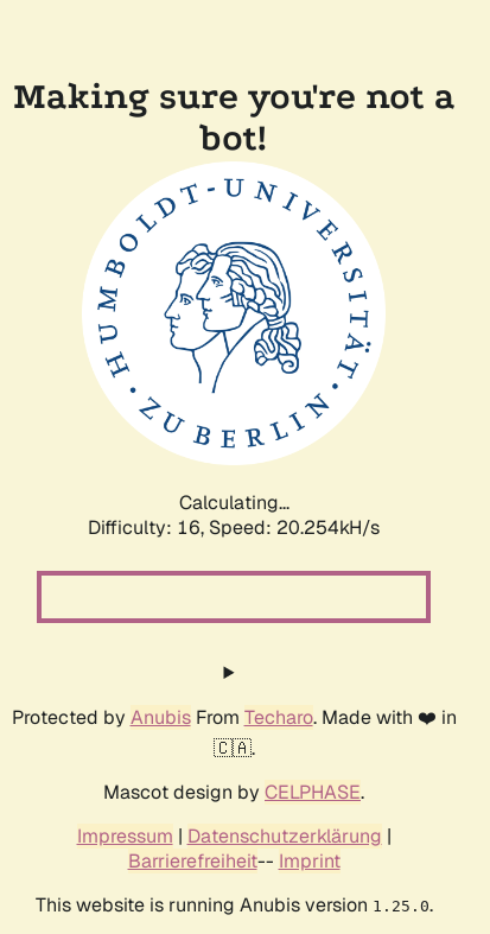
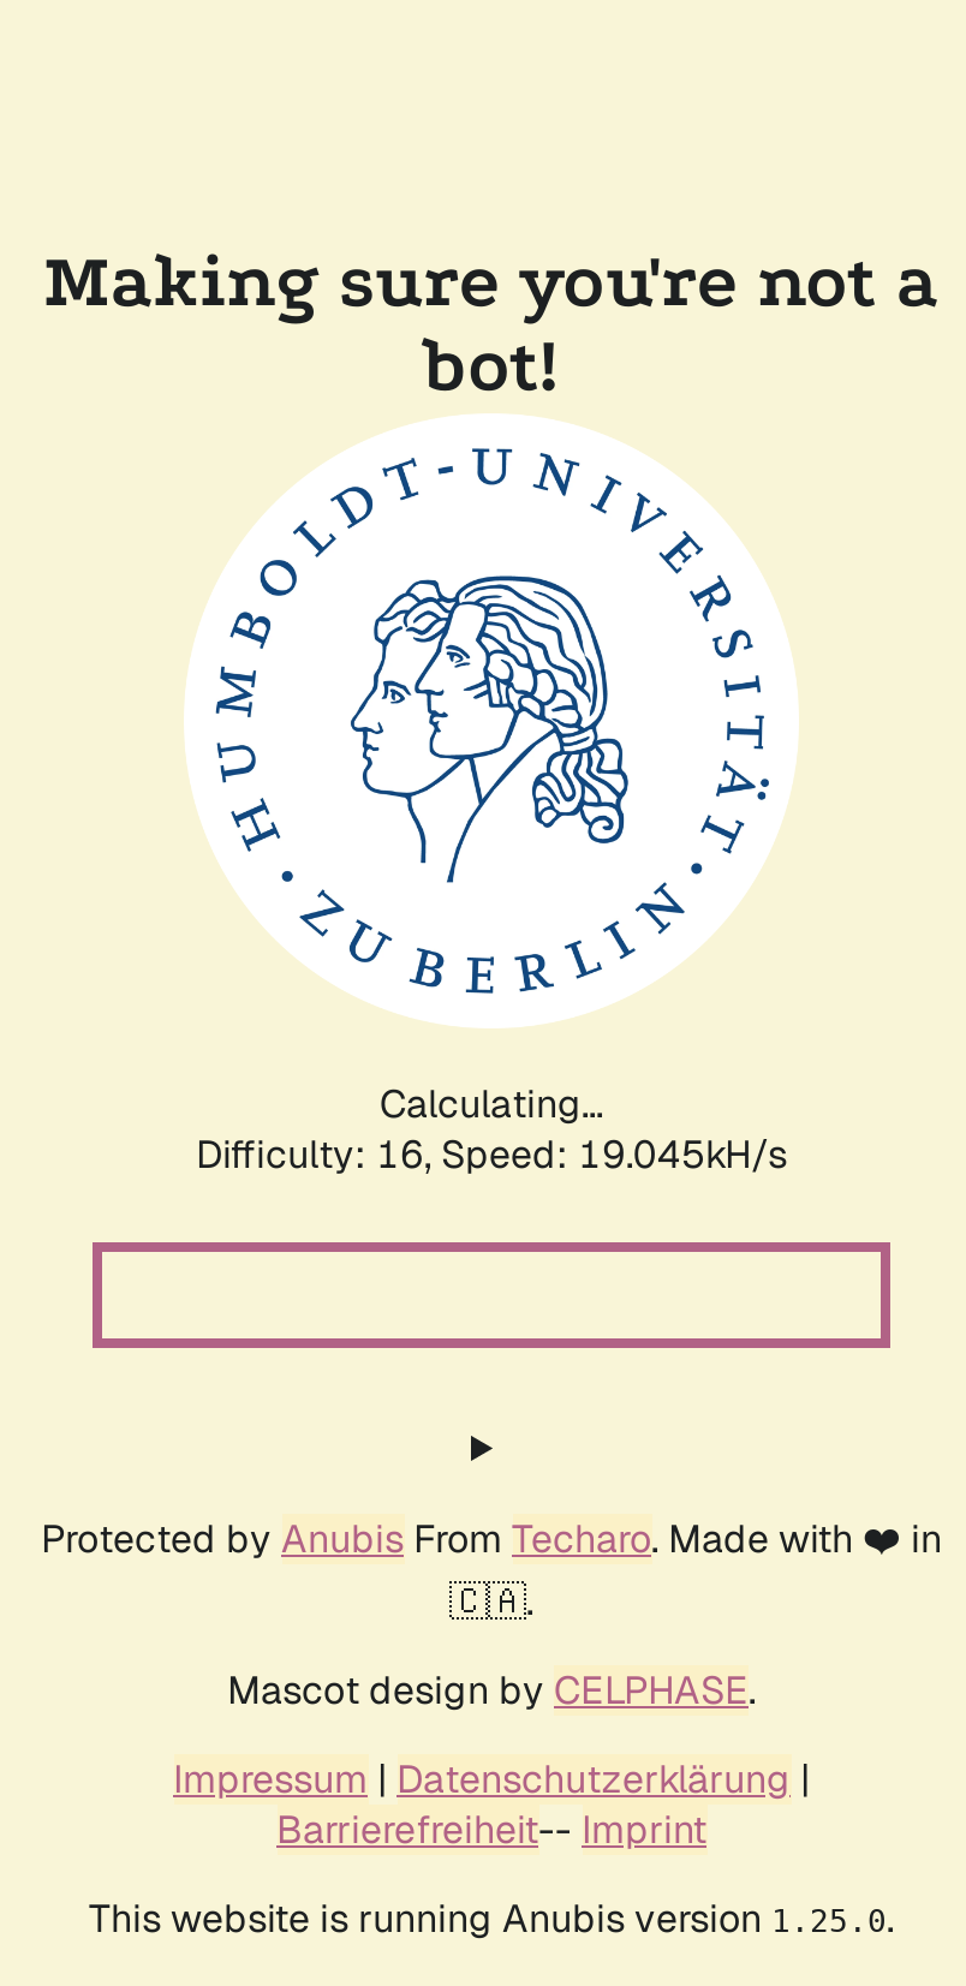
[88,515,380,540] Difficulty: 16, Speed: 20.254kH/s -> [196,1129,787,1180] Difficulty: 16, Speed: 19.045kH/s

